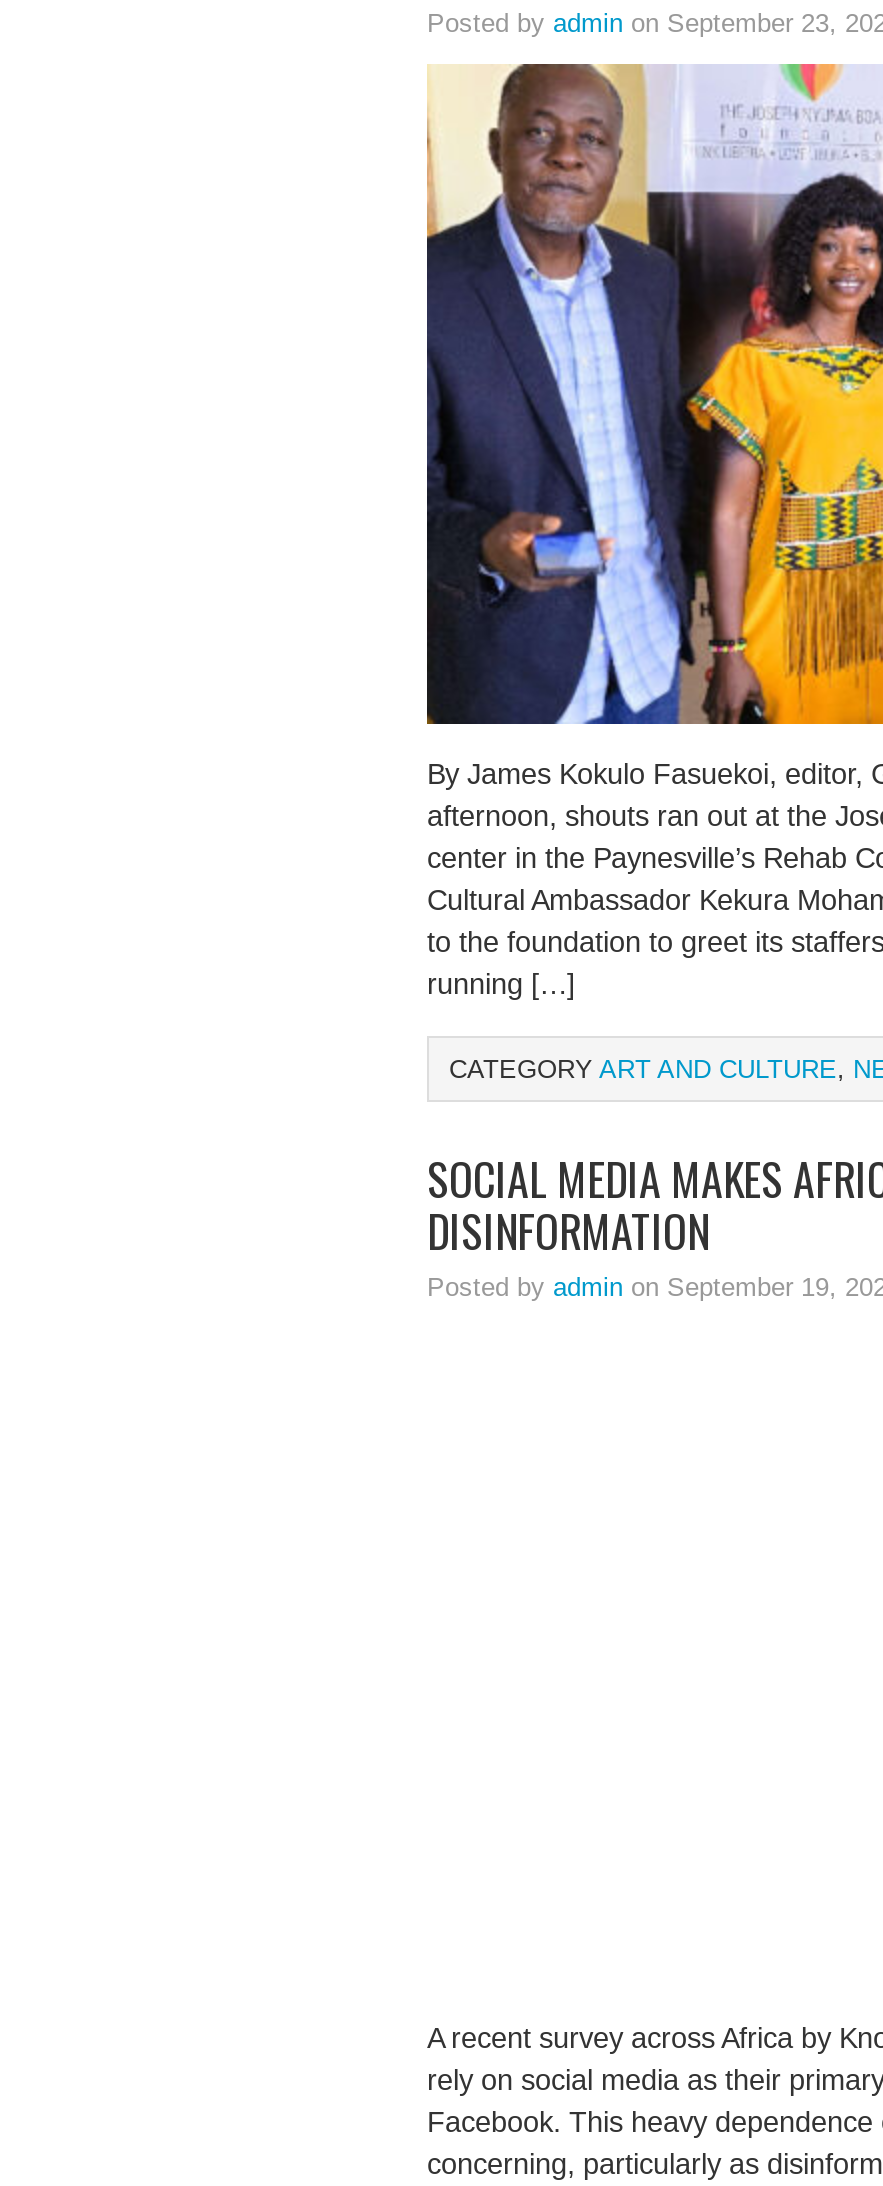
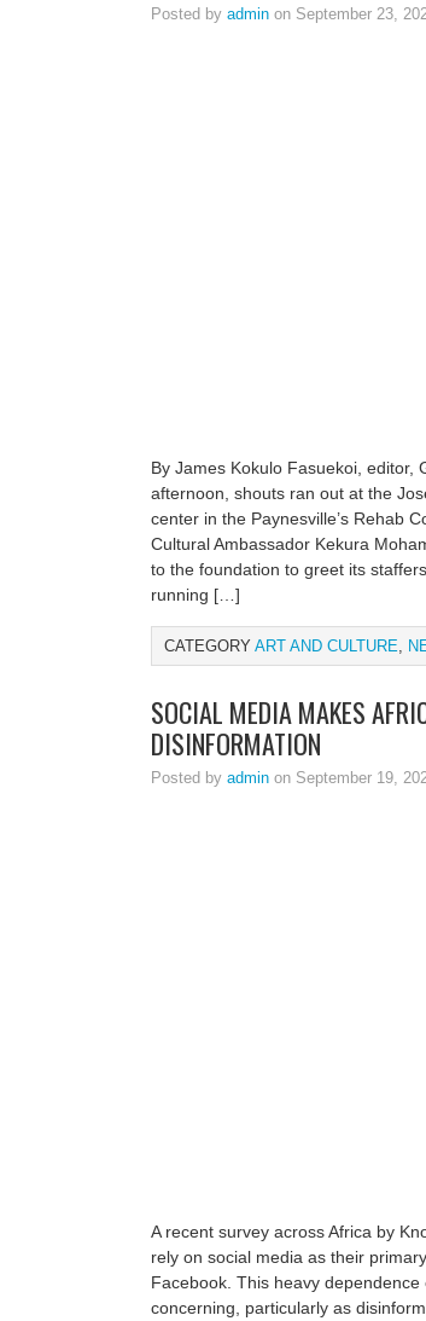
[425,62,877,726] [image] -> none

